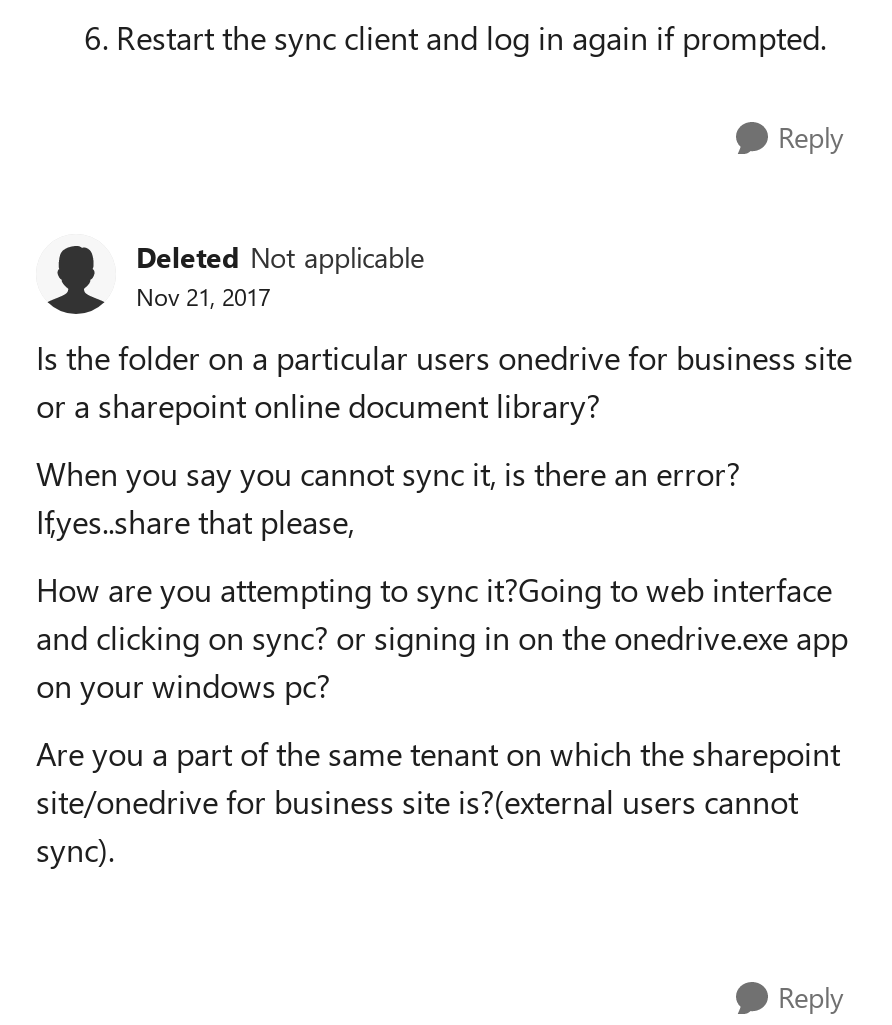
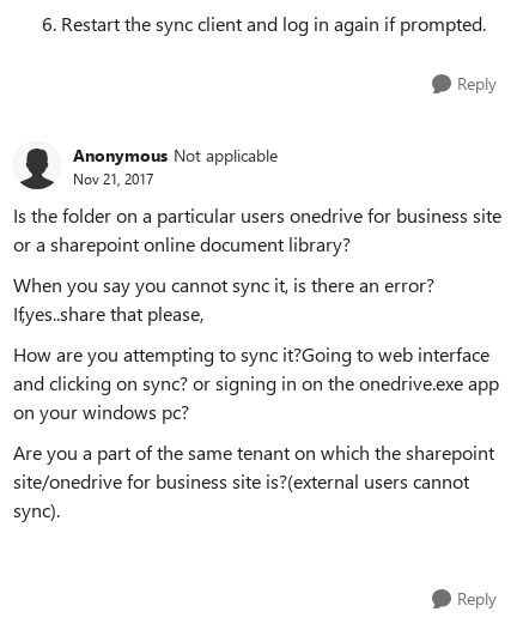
[136,237,424,275] Deleted Not applicable -> [73,143,278,166] Anonymous Not applicable

